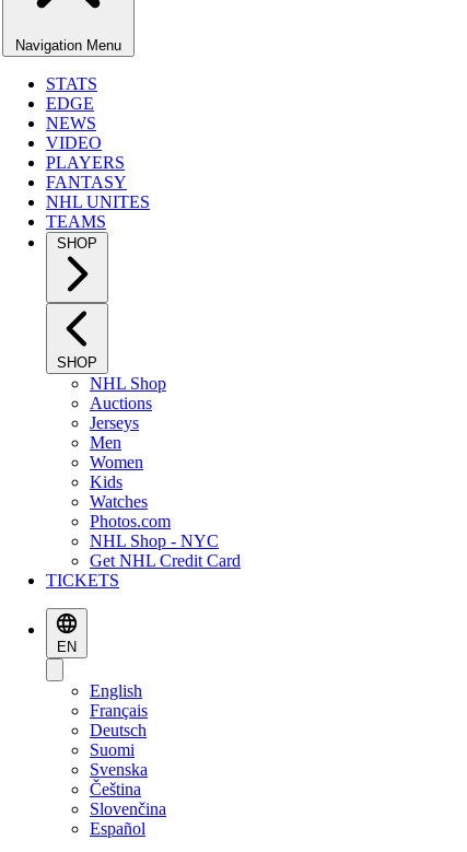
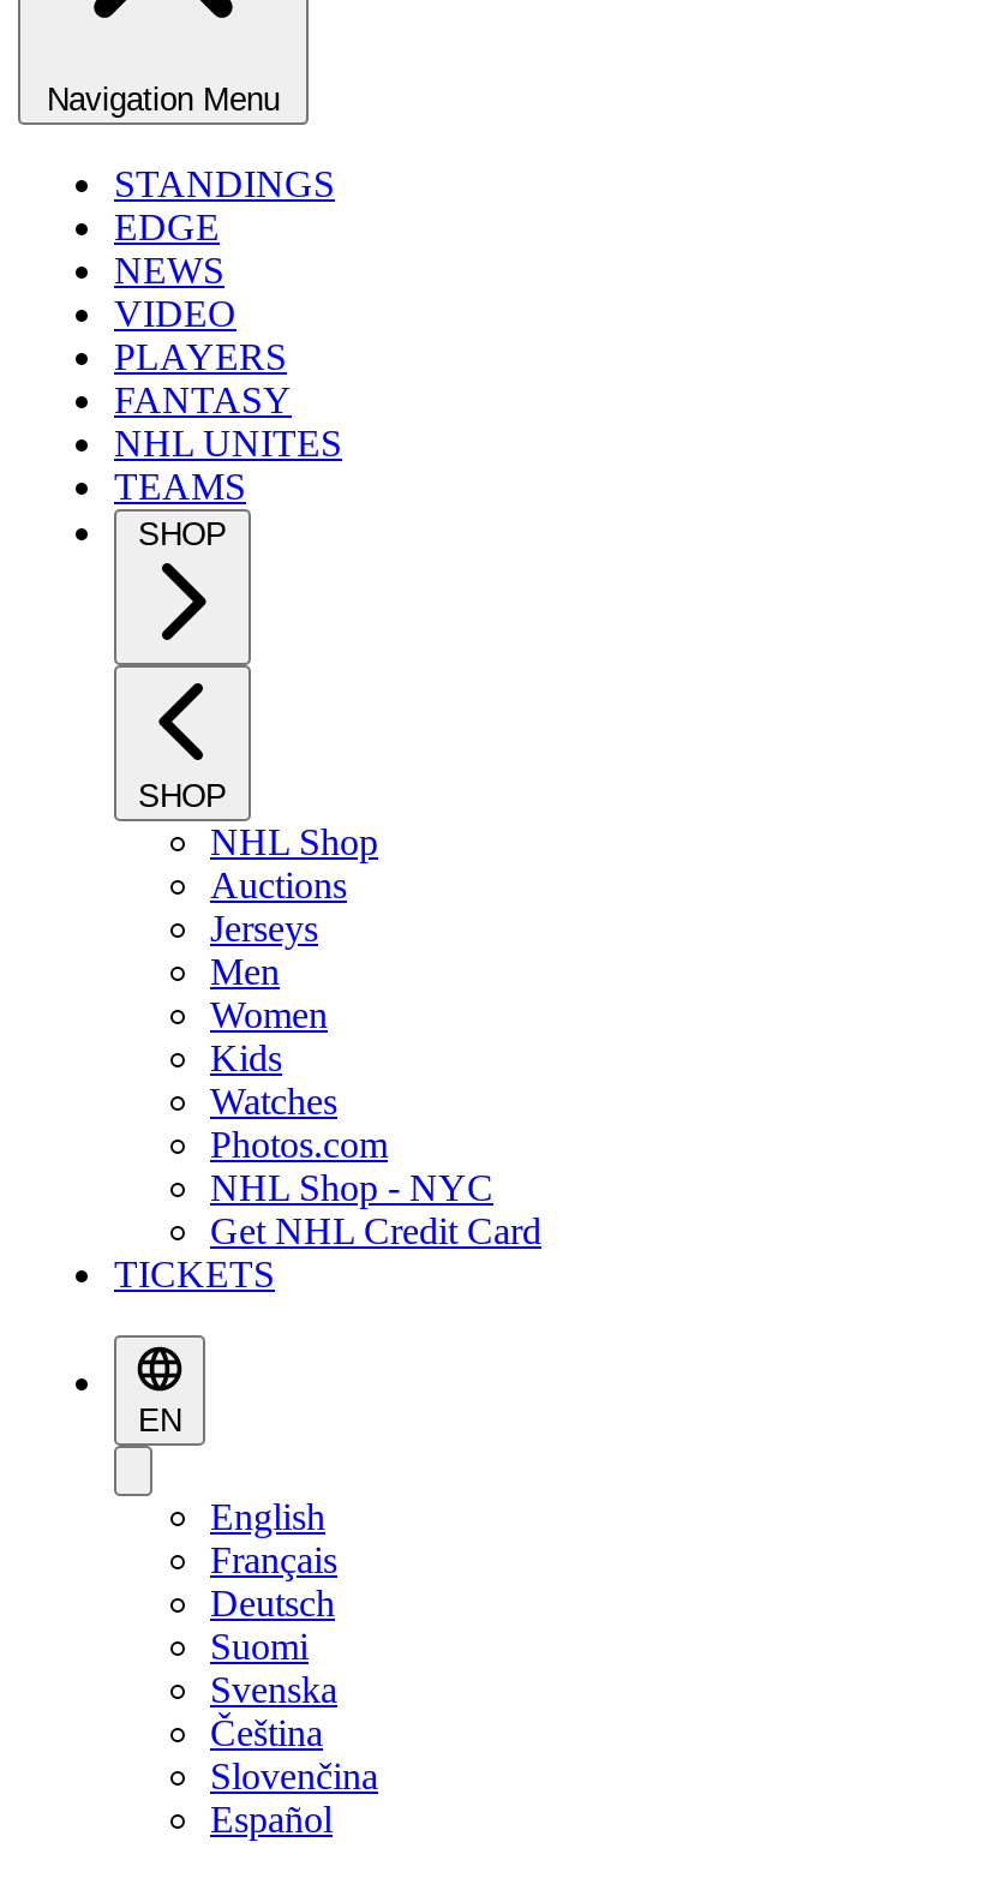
[46,74,97,93] STATS -> [114,163,335,204] STANDINGS

